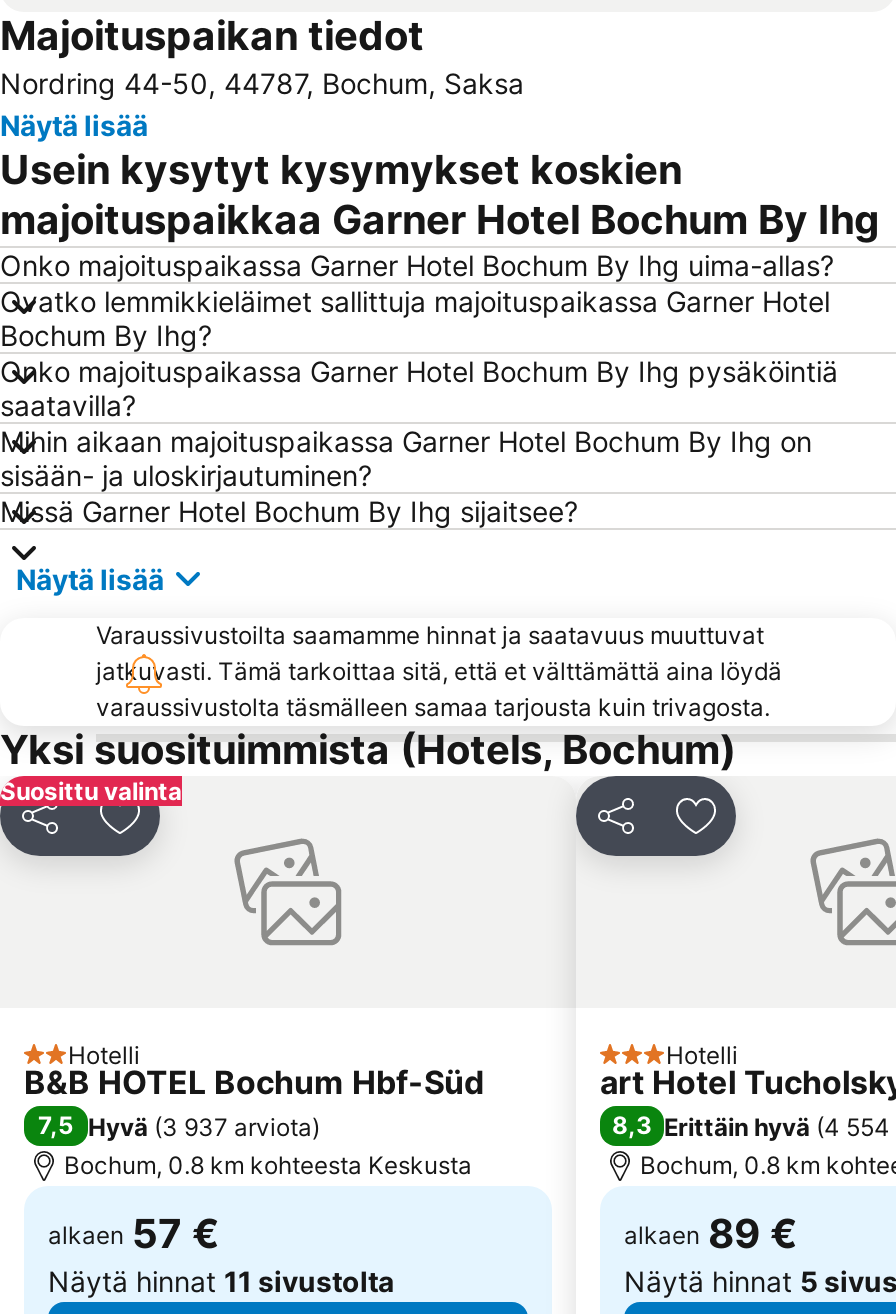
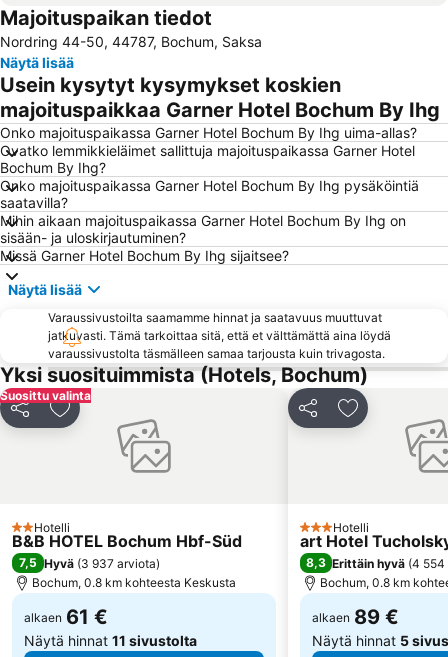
[48,1211,220,1259] alkaen 57 € -> [24,605,108,629] alkaen 61 €

